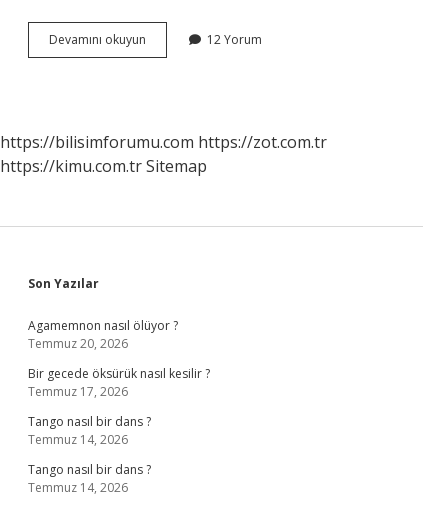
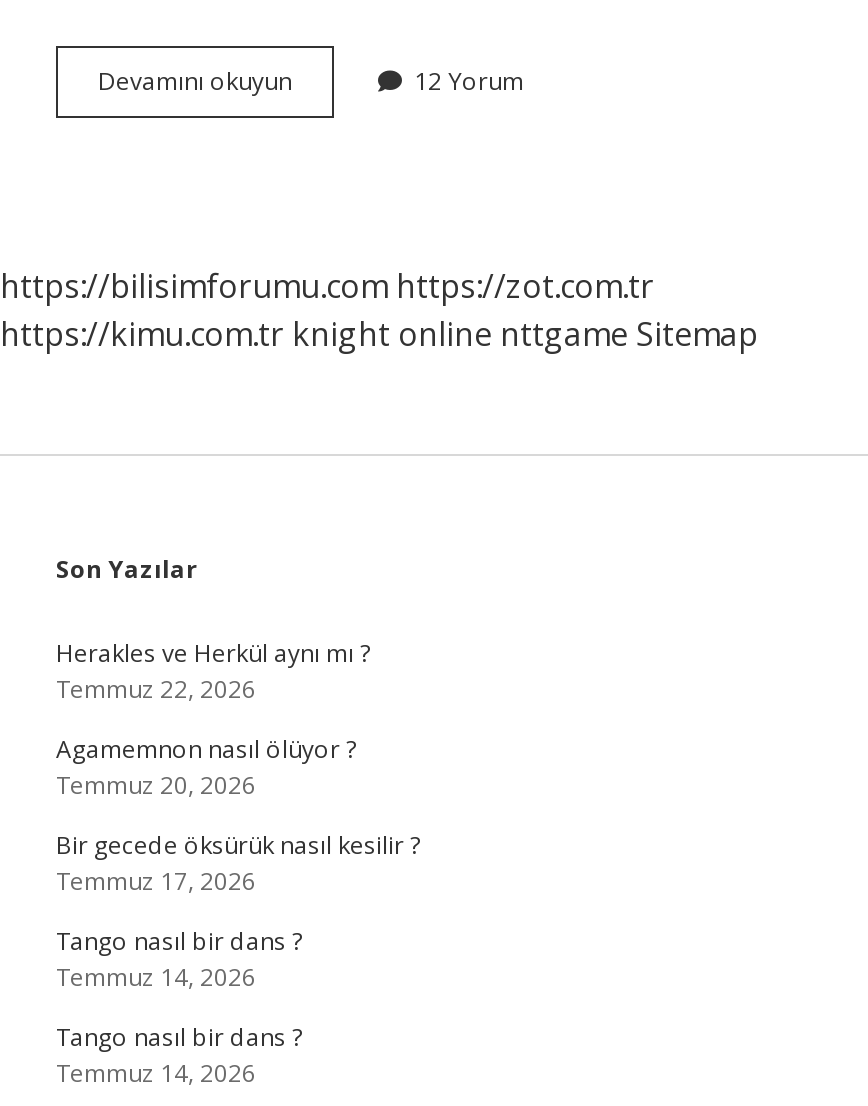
[0,155,207,177] https://kimu.com.tr Sitemap -> [0,312,758,356] https://kimu.com.tr knight online nttgame Sitemap
none -> [56,636,370,706] Herakles ve Herkül aynı mı ? | Temmuz 22, 2026

